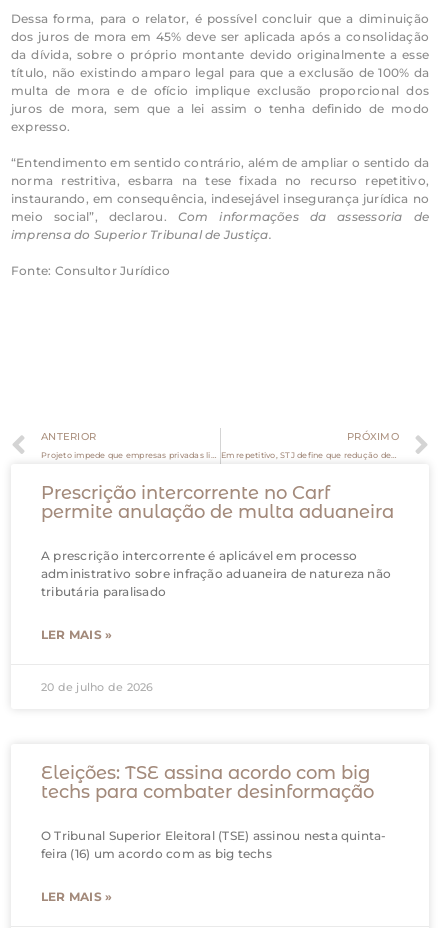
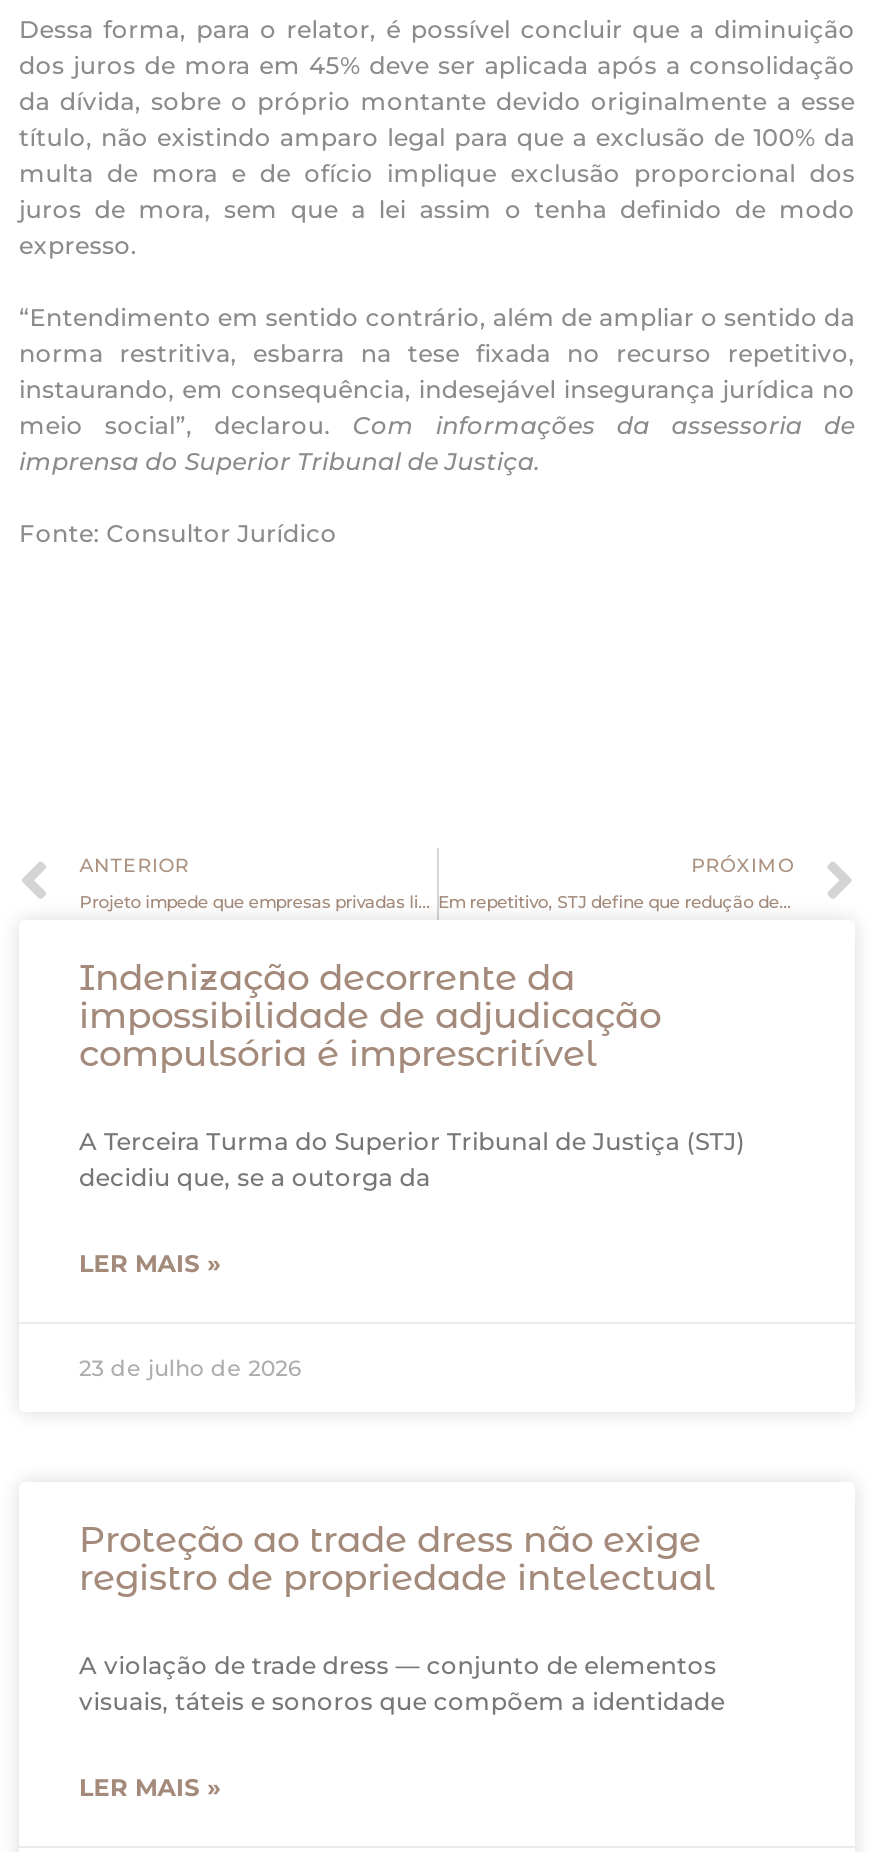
[41,481,394,522] Prescrição intercorrente no Carf | permite anulação de multa aduaneira -> [79,957,661,1077] Indenização decorrente da | impossibilidade de adjudicação | compulsória é imprescritível
[41,547,391,598] A prescrição intercorrente é aplicável em processo | administrativo sobre infração aduaneira de natureza não | tributária paralisado -> [79,1127,745,1193] A Terceira Turma do Superior Tribunal de Justiça (STJ) | decidiu que, se a outorga da
[41,679,154,693] 20 de julho de 2026 -> [79,1355,302,1383] 23 de julho de 2026
[41,761,374,802] Eleições: TSE assina acordo com big | techs para combater desinformação -> [79,1519,715,1601] Proteção ao trade dress não exige | registro de propriedade intelectual
[41,827,387,860] O Tribunal Superior Eleitoral (TSE) assinou nesta quinta- | feira (16) um acordo com as big techs -> [79,1651,725,1717] A violação de trade dress — conjunto de elementos | visuais, táteis e sonoros que compõem a identidade

